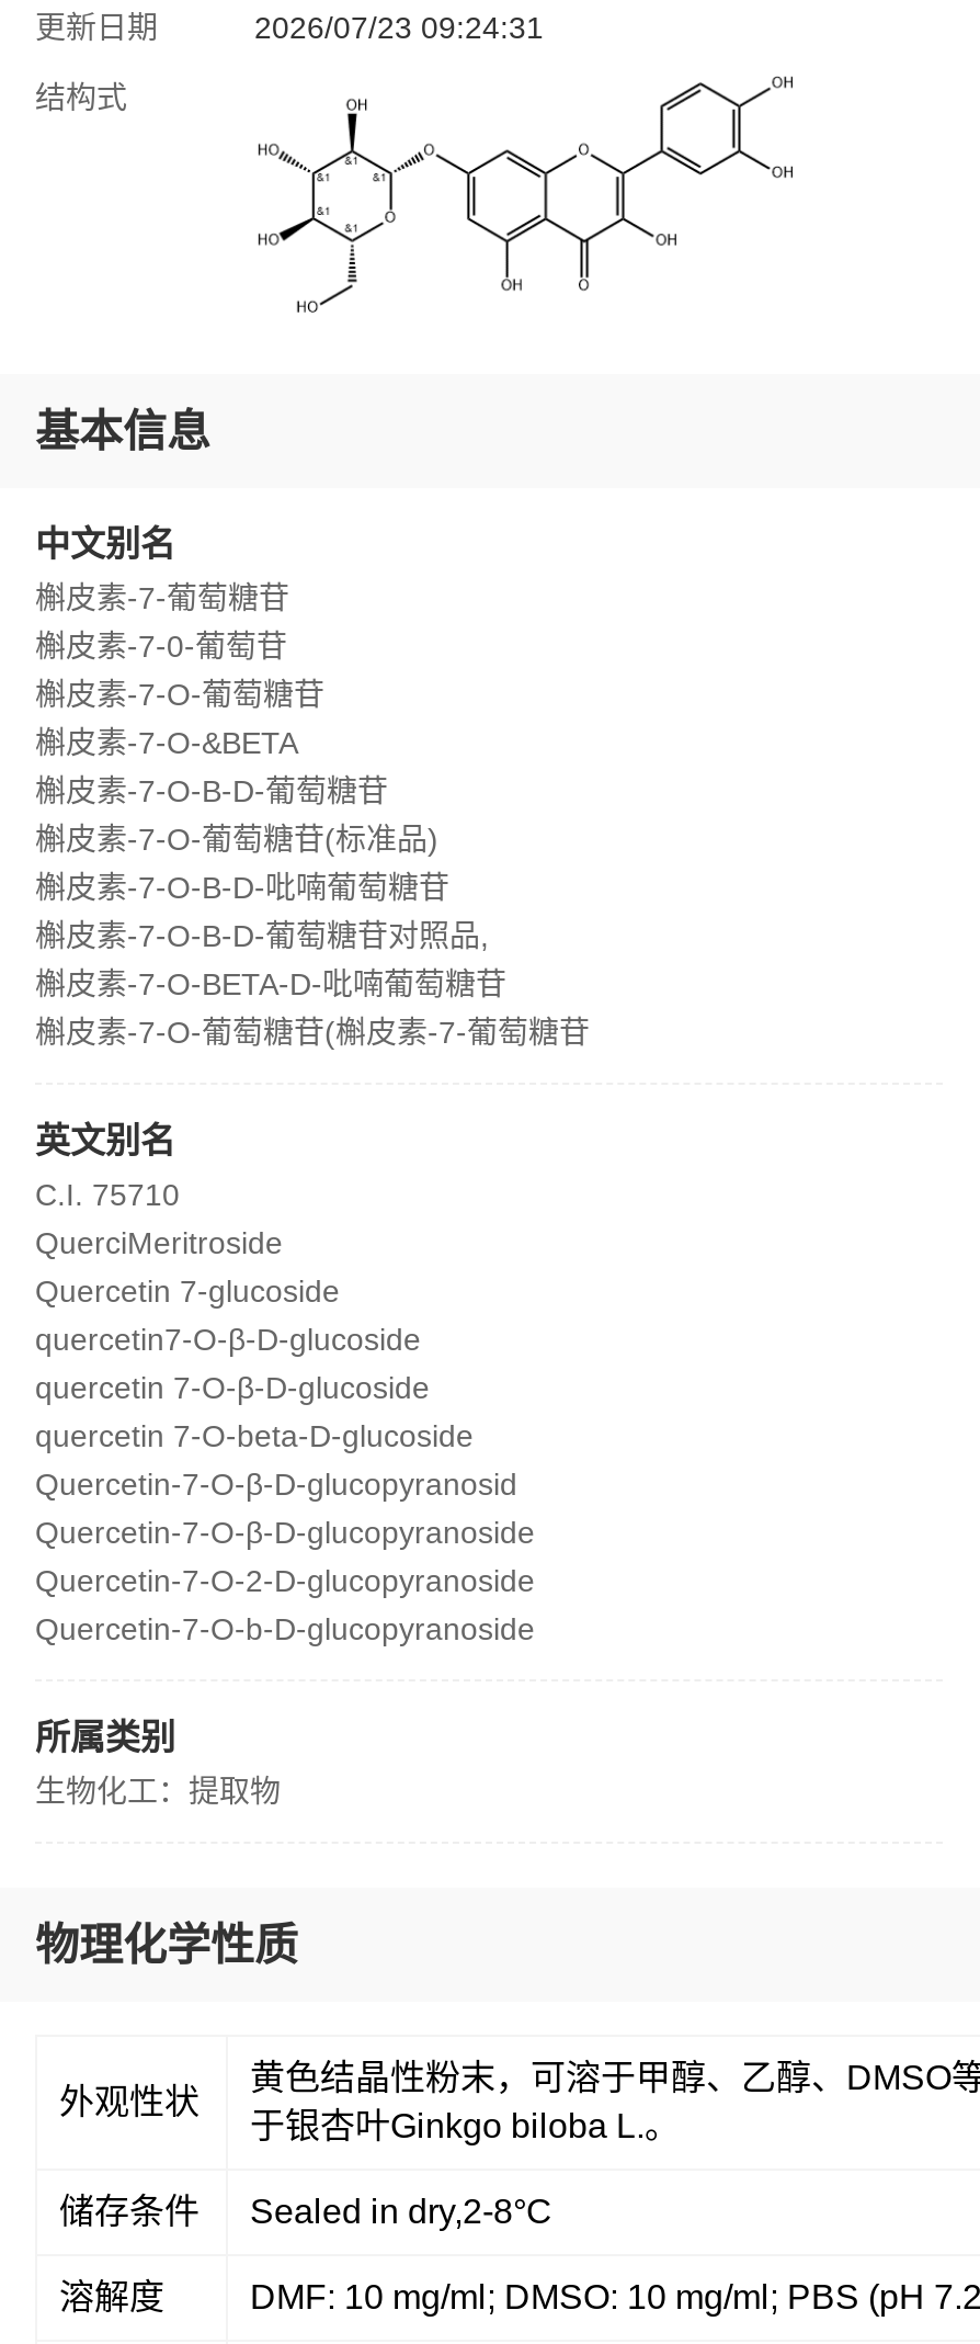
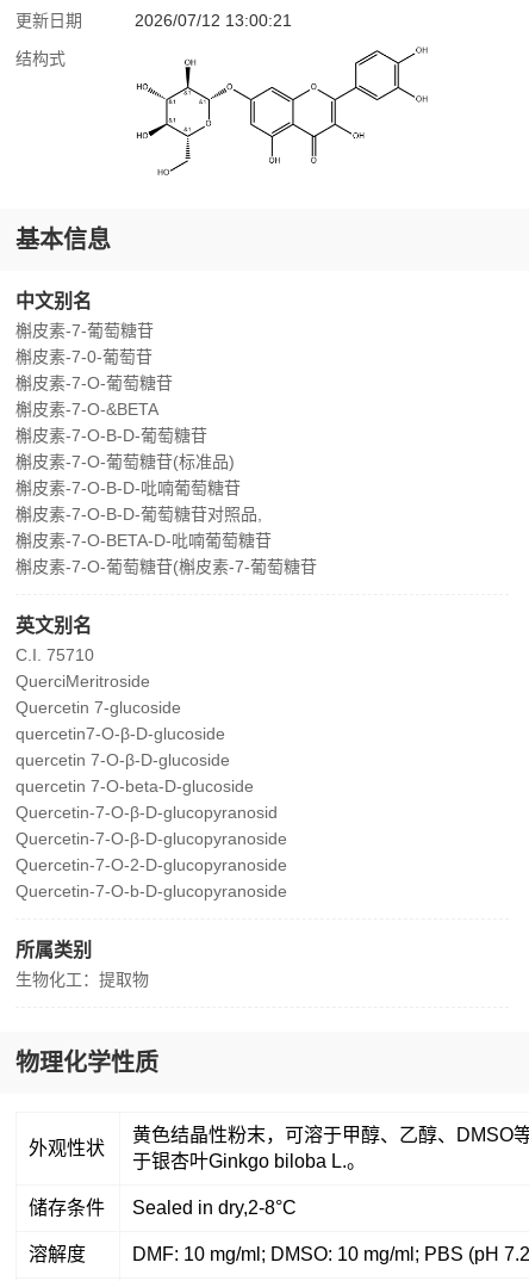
[254,10,544,45] 2026/07/23 09:24:31 -> [135,11,292,30] 2026/07/12 13:00:21

